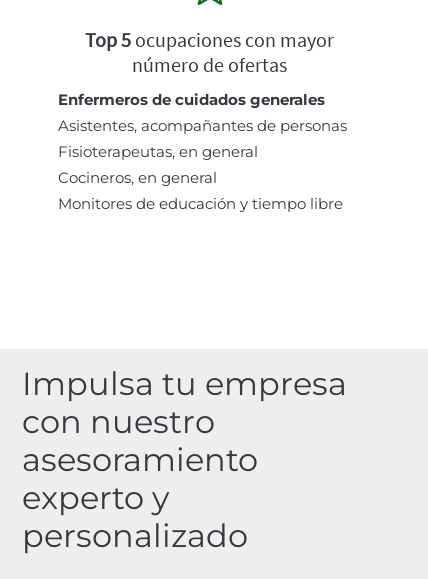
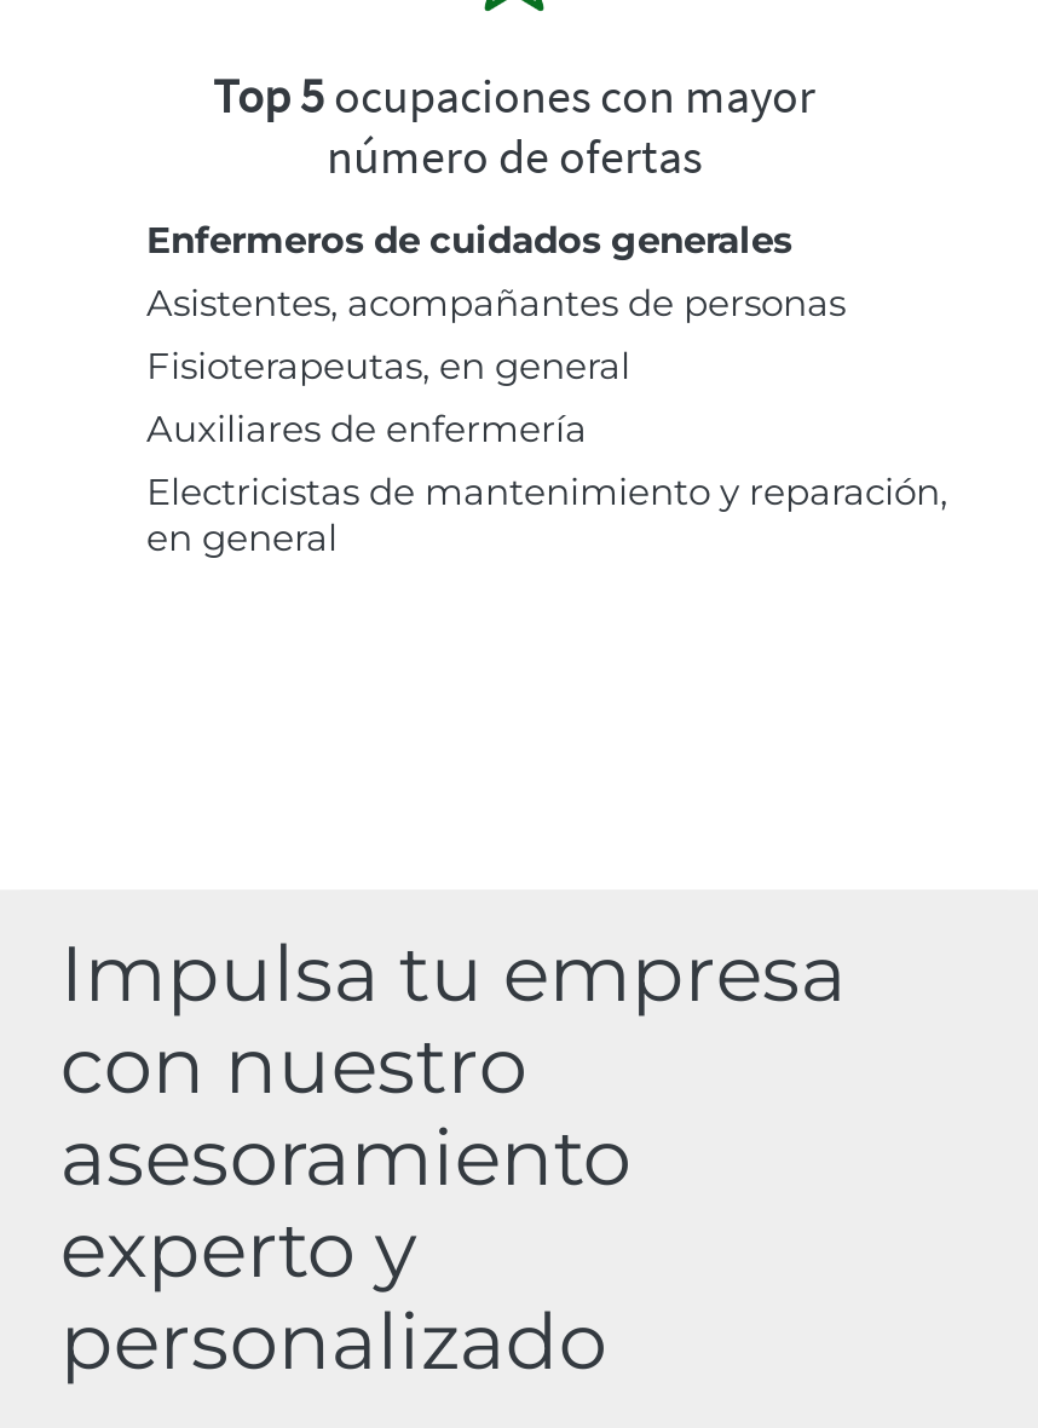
[58,168,343,213] Cocineros, en general | Monitores de educación y tiempo libre -> [146,406,947,561] Auxiliares de enfermería | Electricistas de mantenimiento y reparación, | en general

